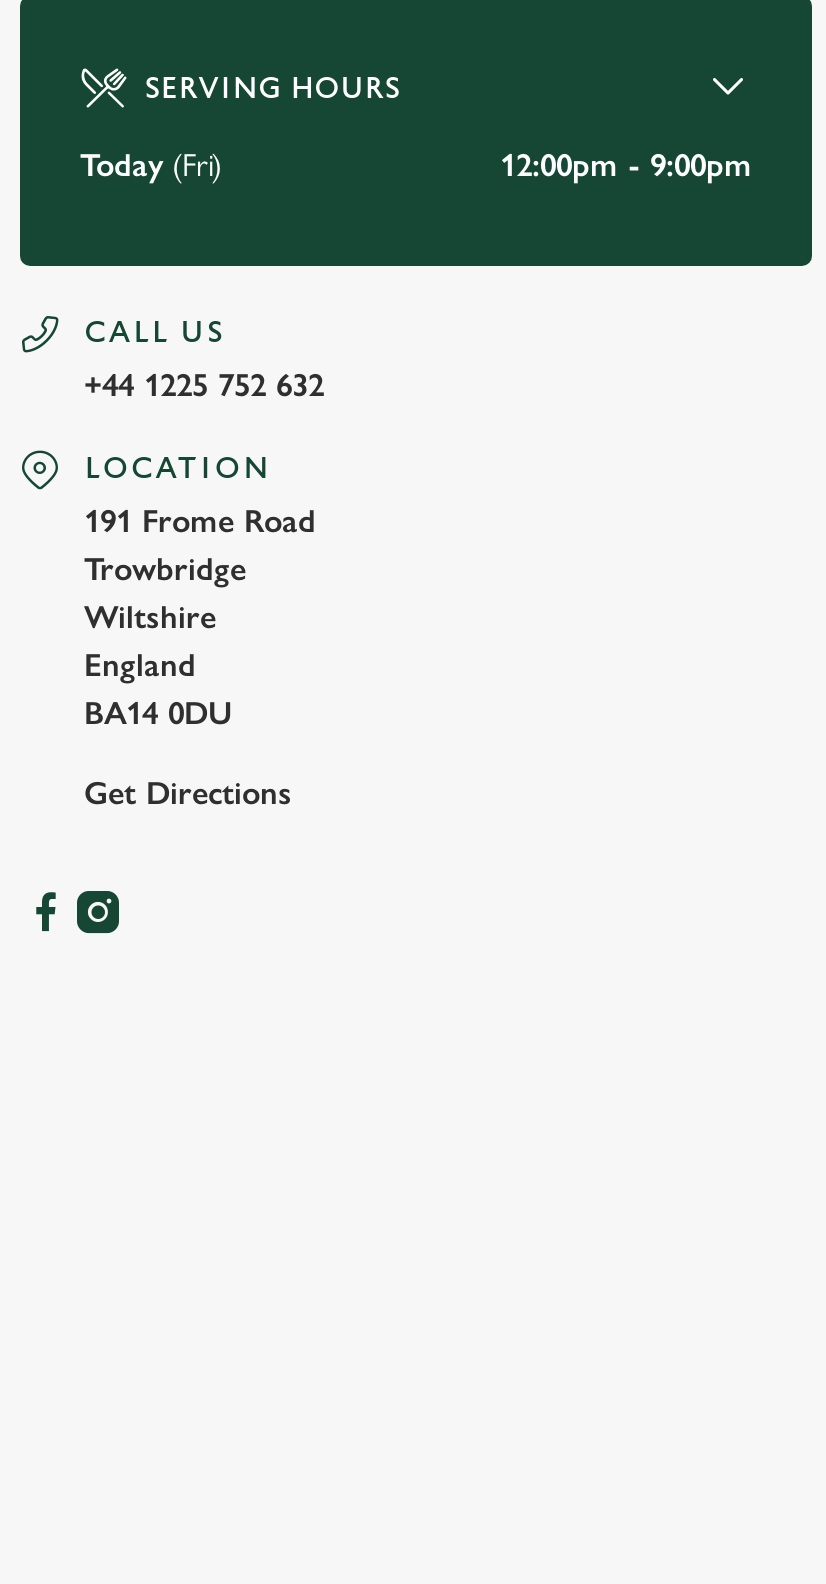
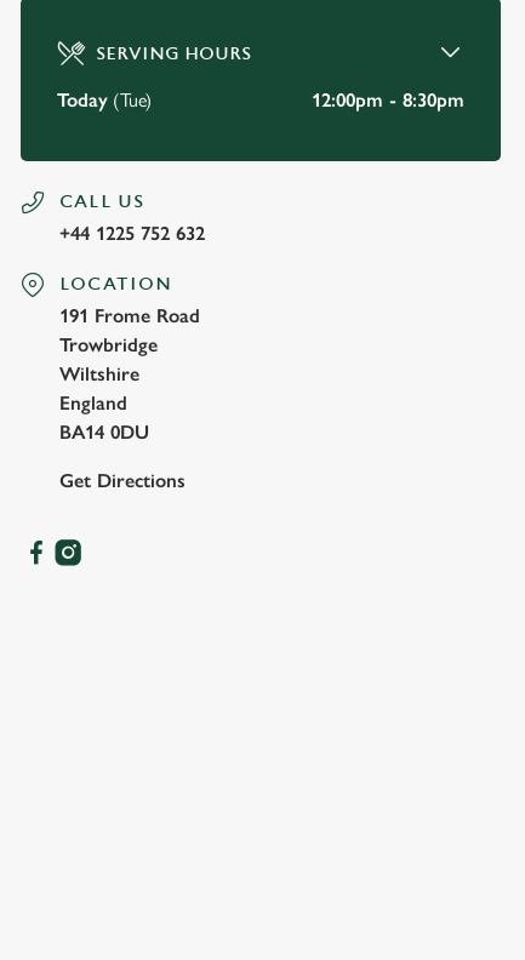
[80,146,222,184] Today (Fri) -> [57,88,152,112] Today (Tue)
[500,146,752,184] 12:00pm - 9:00pm -> [312,88,464,112] 12:00pm - 8:30pm

